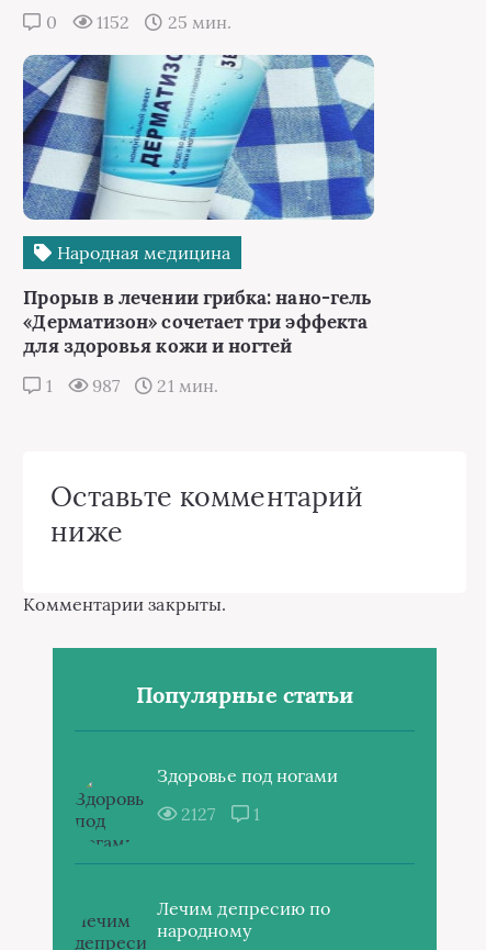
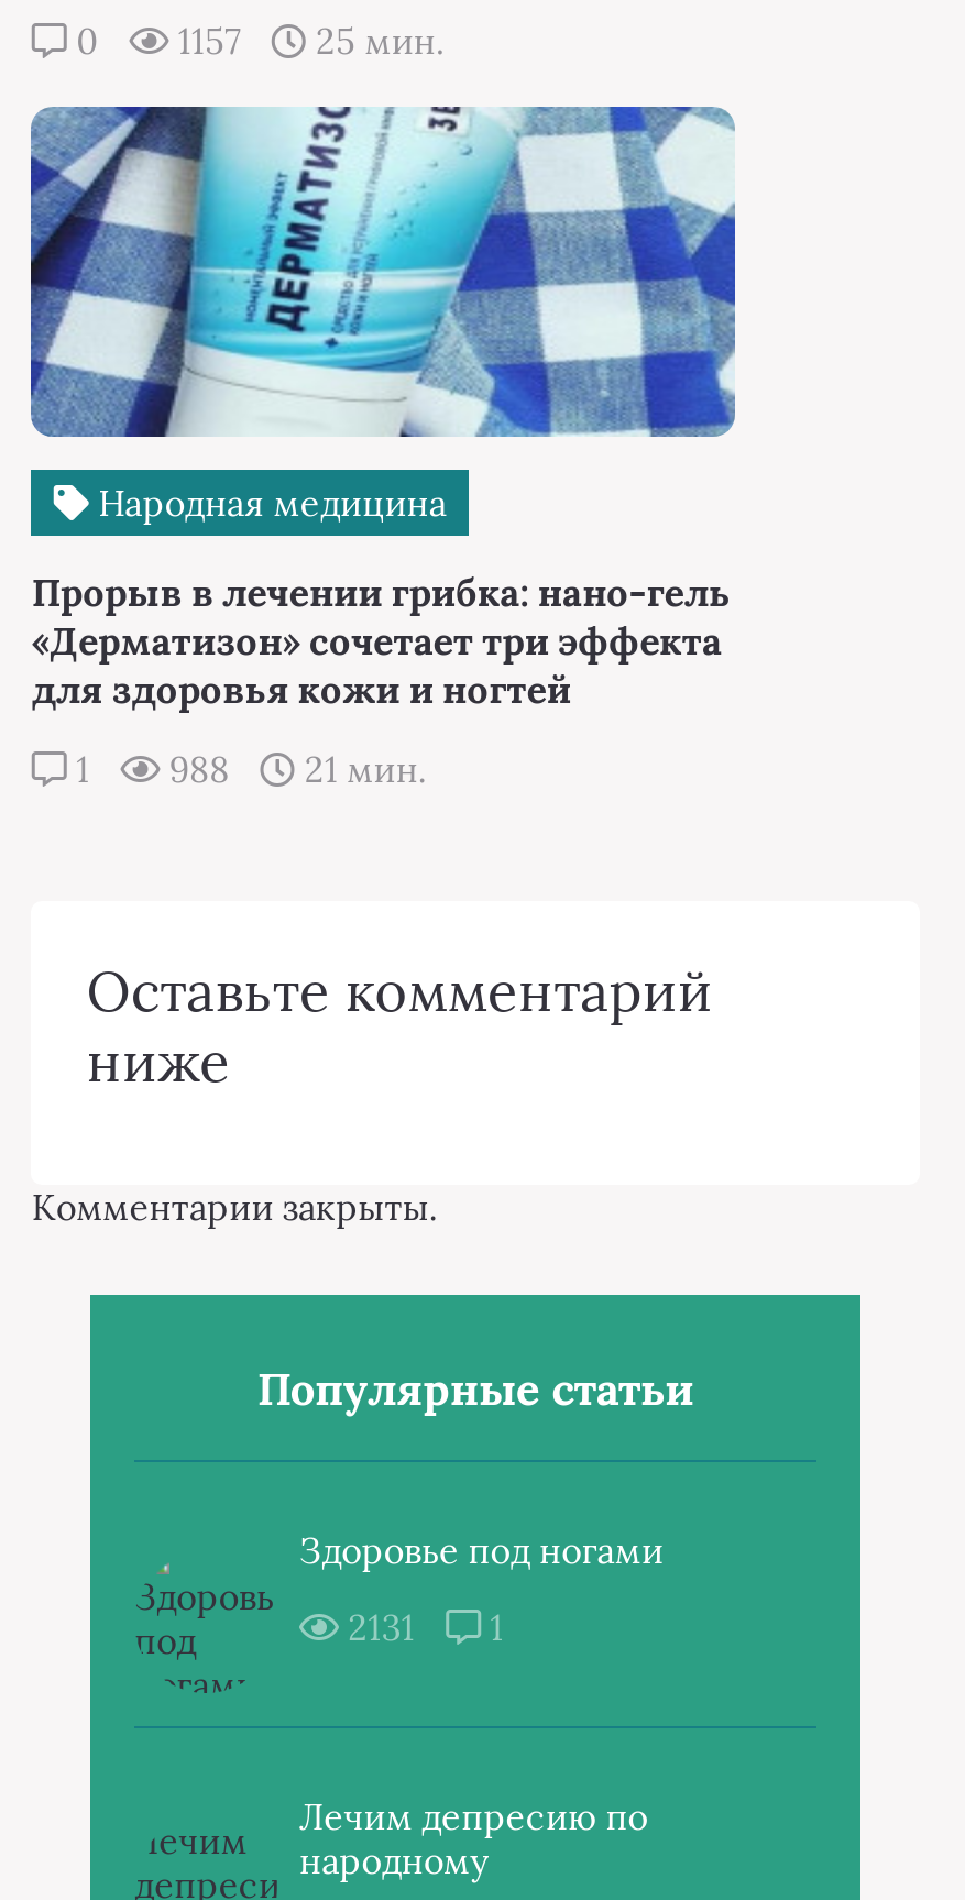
[41,11,232,33] 0 1152 25 мин. -> [67,19,445,63] 0 1157 25 мин.
[41,375,218,396] 1 987 21 мин. -> [67,747,427,791] 1 988 21 мин.
[177,803,260,825] 2127 1 -> [339,1605,504,1649] 2131 1

